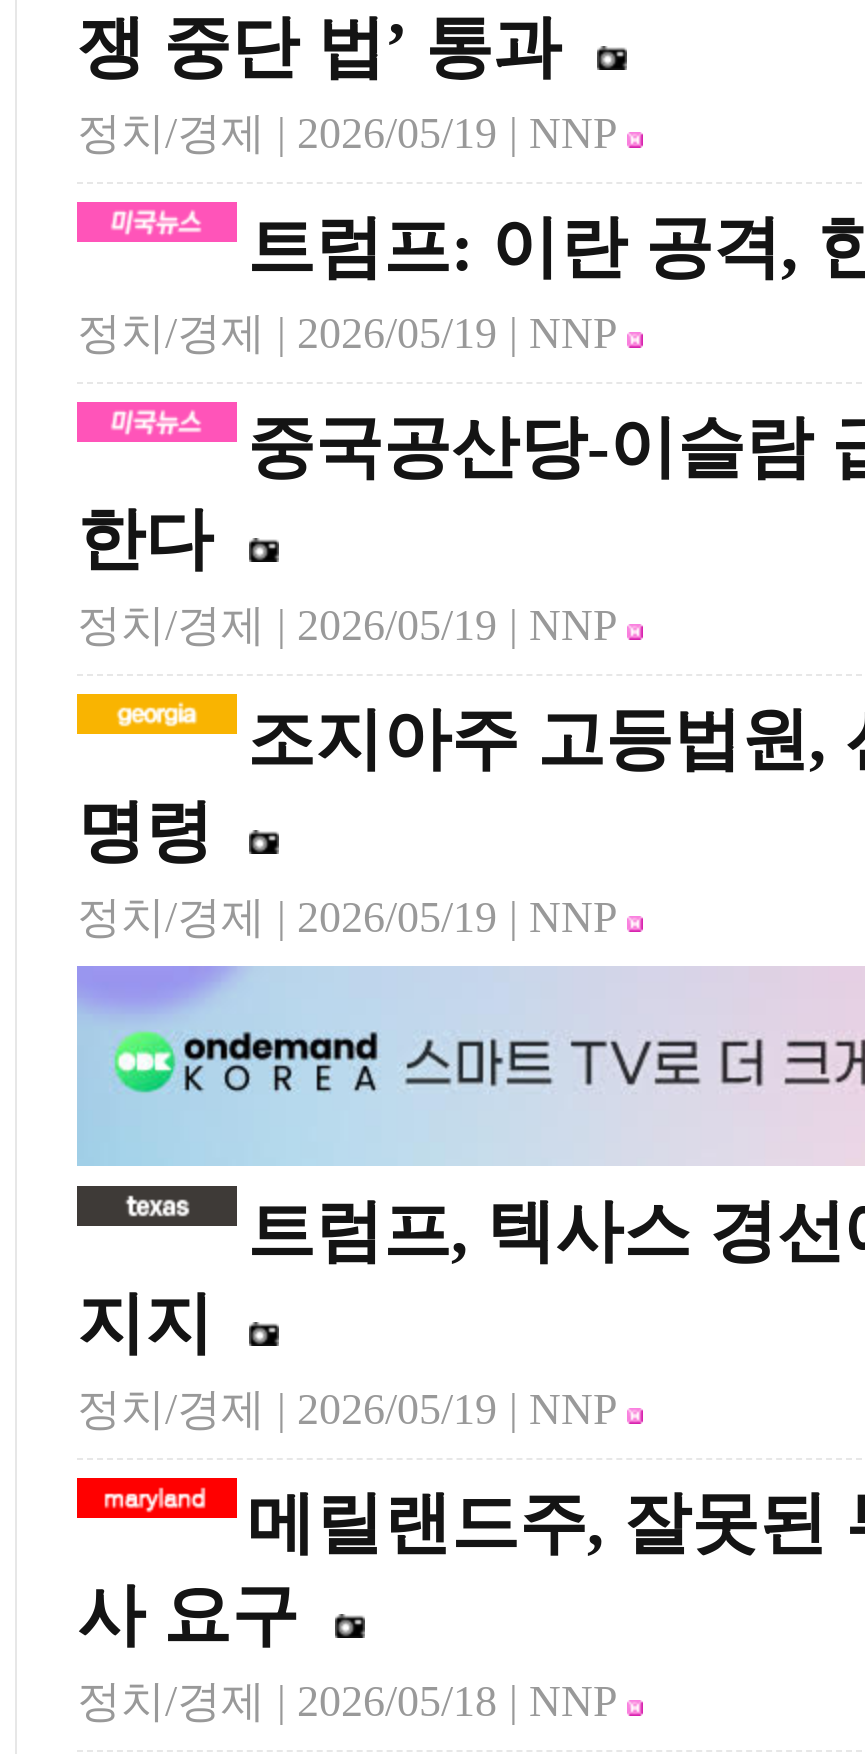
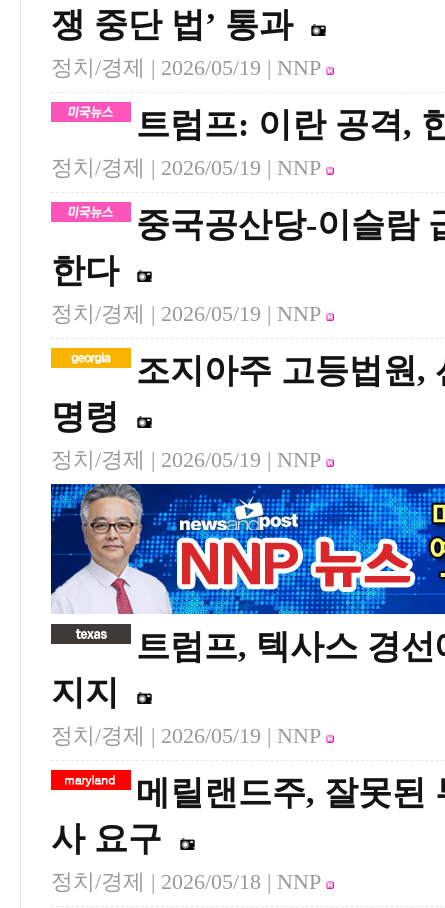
[77,966,859,1166] [image] -> [50,483,442,615] [image]

